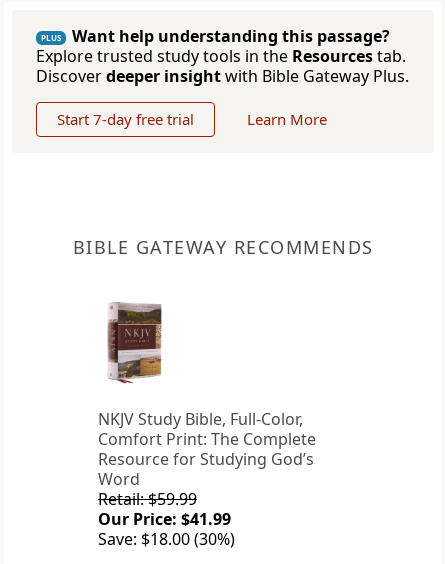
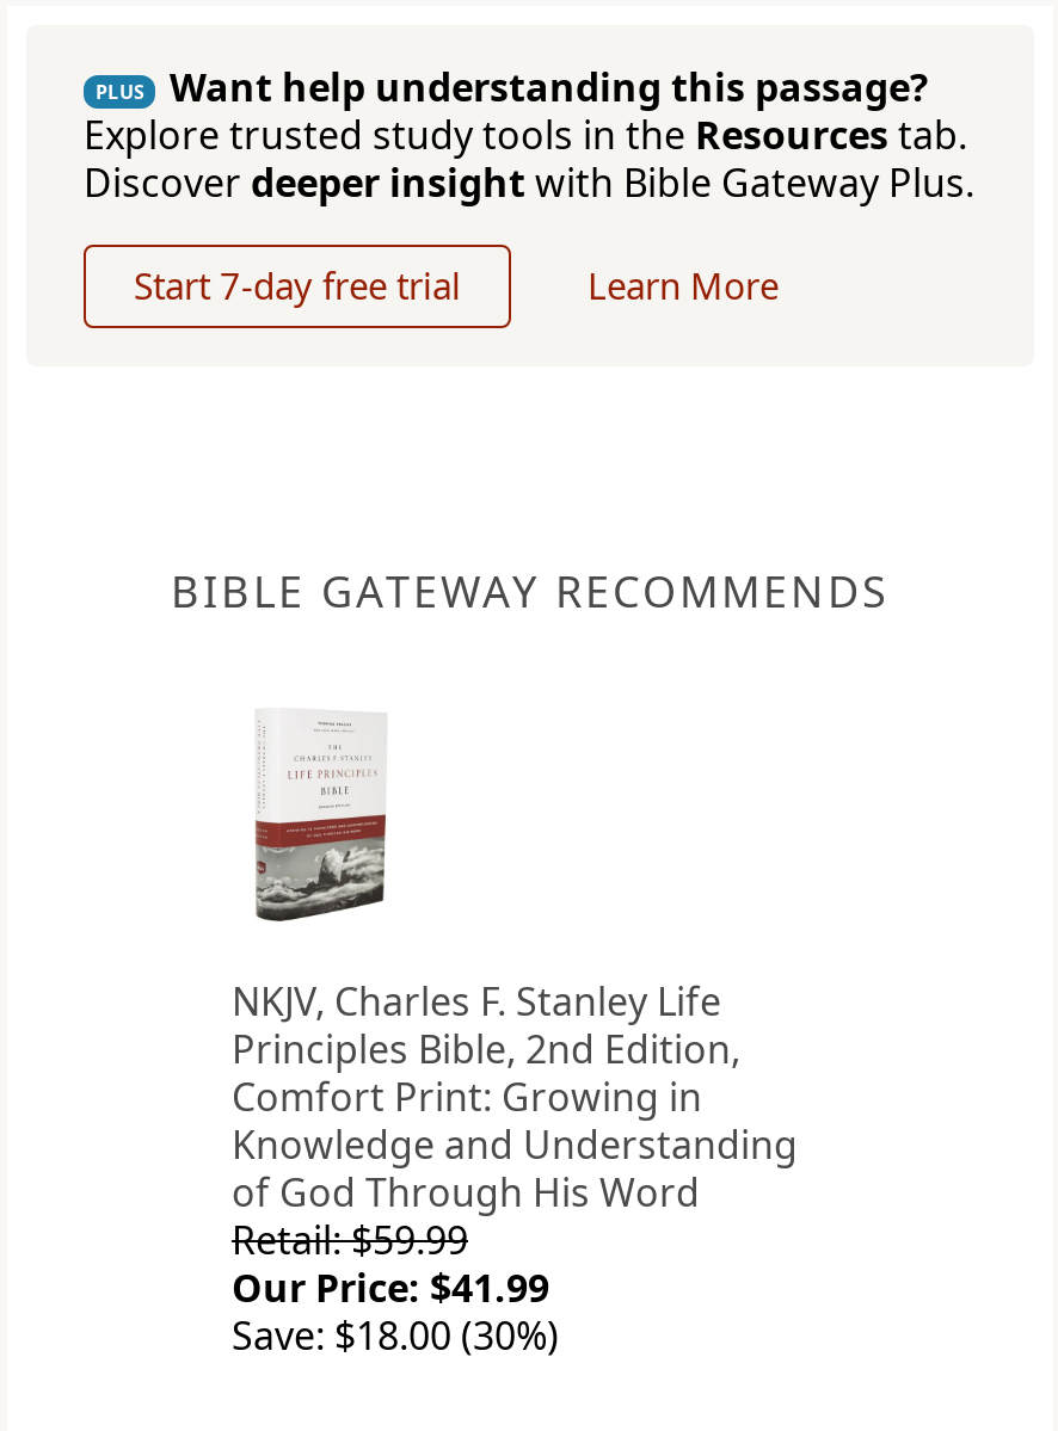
[98,300,316,490] [image] | NKJV Study Bible, Full-Color, | Comfort Print: The Complete | Resource for Studying God’s | Word -> [232,715,798,1219] [image] | NKJV, Charles F. Stanley Life | Principles Bible, 2nd Edition, | Comfort Print: Growing in | Knowledge and Understanding | of God Through His Word

